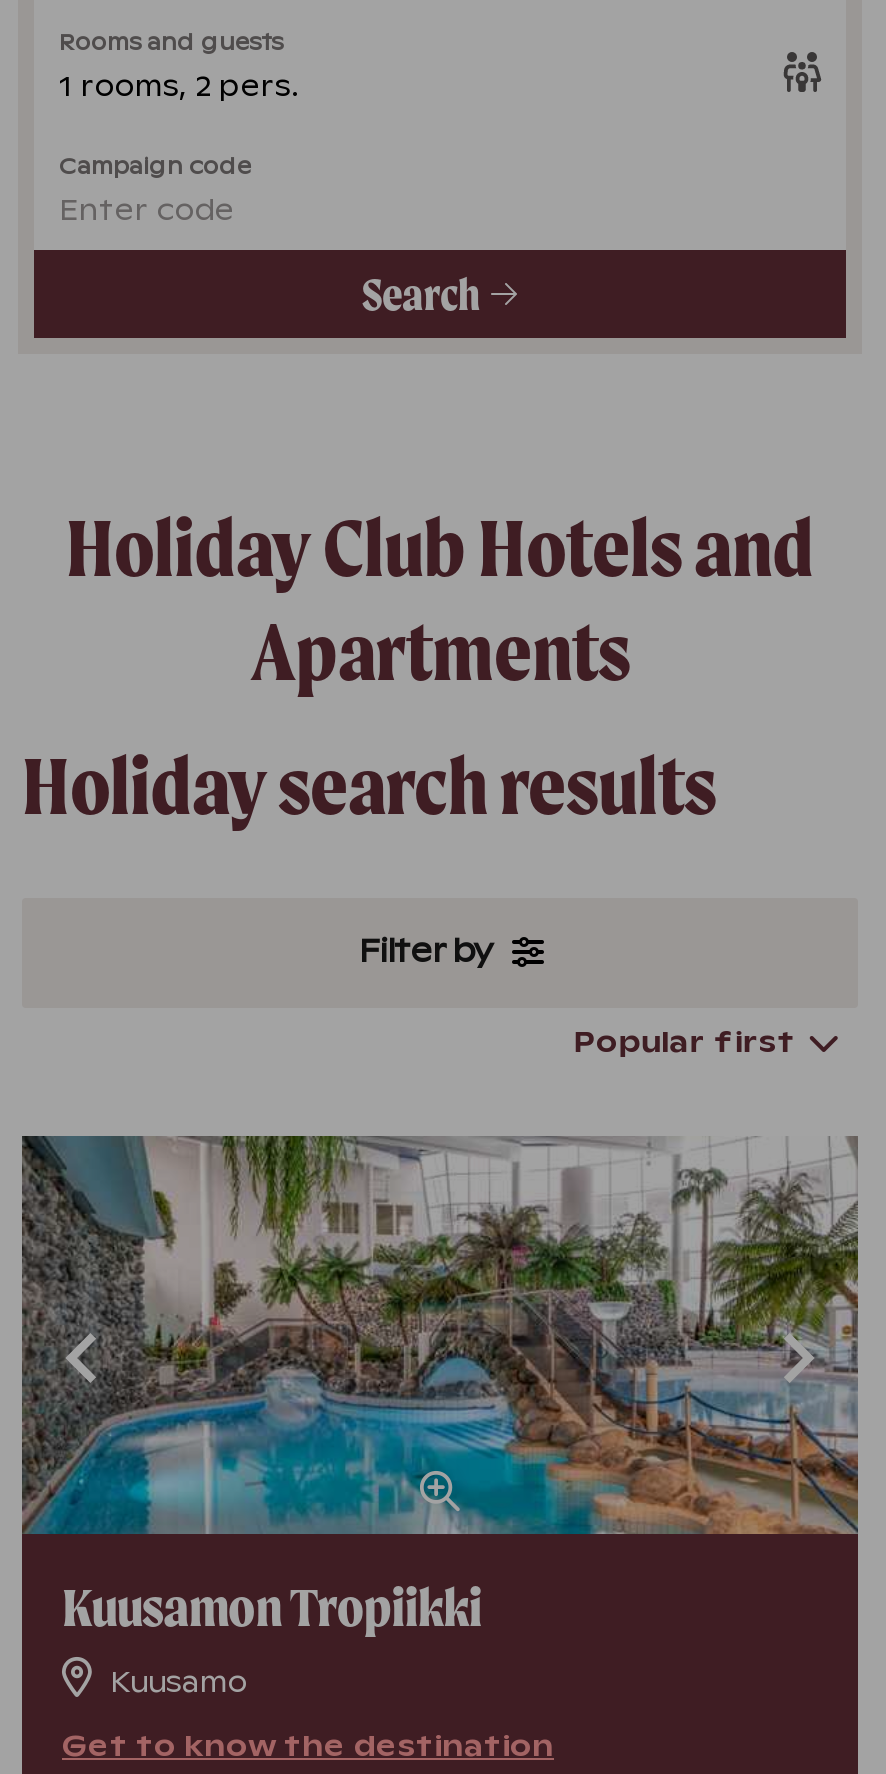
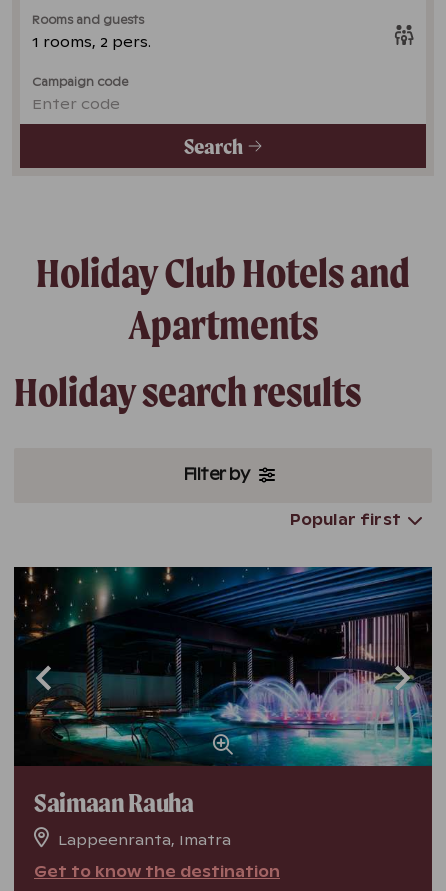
[20,1134,860,1700] [image] | Kuusamon Tropiikki | Kuusamo -> [13,566,433,849] [image] | Saimaan Rauha | Lappeenranta, Imatra

